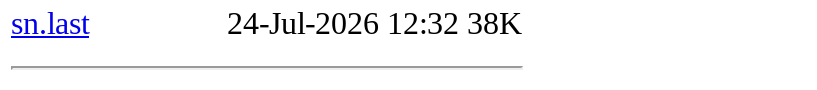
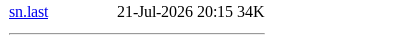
[227,7,523,41] 24-Jul-2026 12:32 38K -> [117,3,265,20] 21-Jul-2026 20:15 34K

